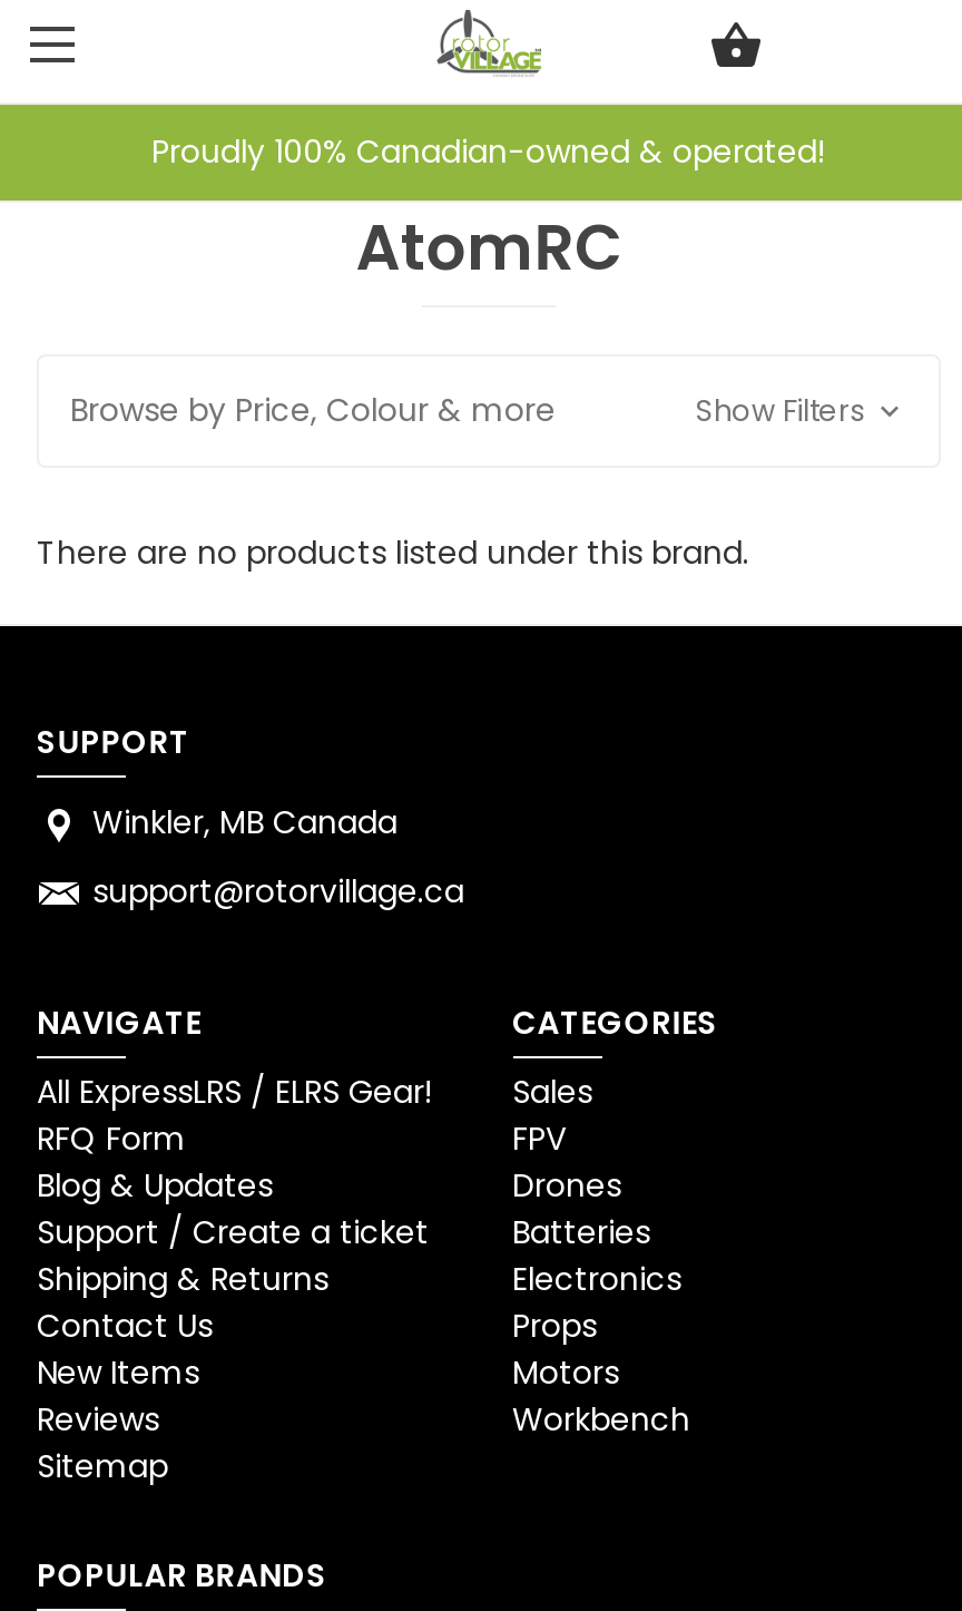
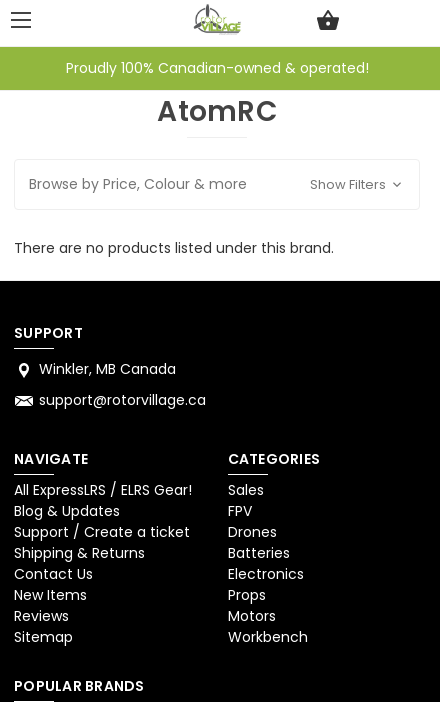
[37,1116,186,1161] RFQ Form -> none

